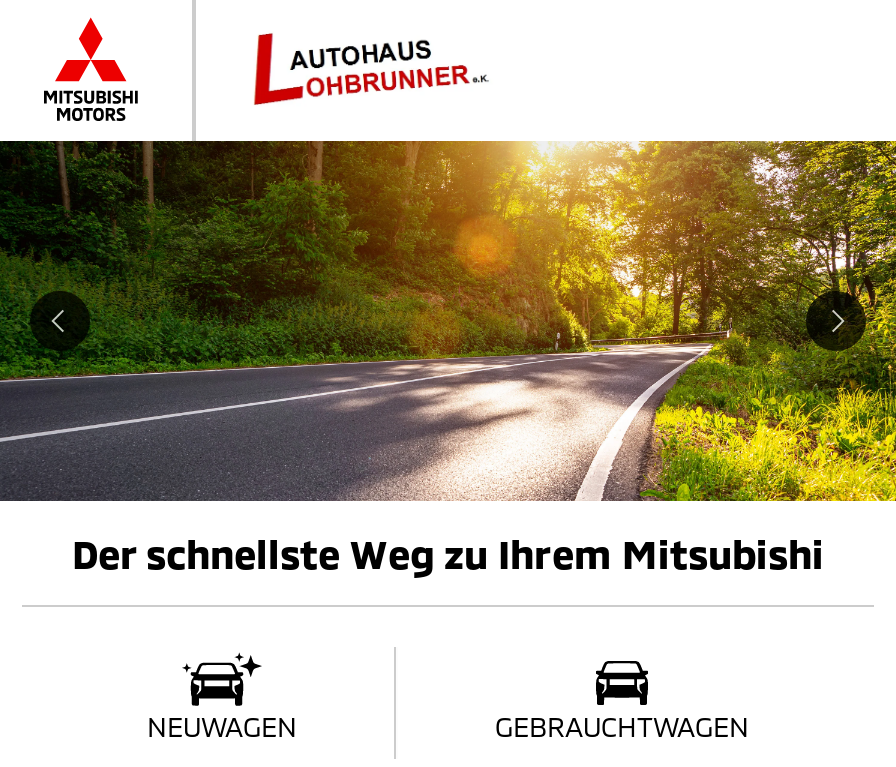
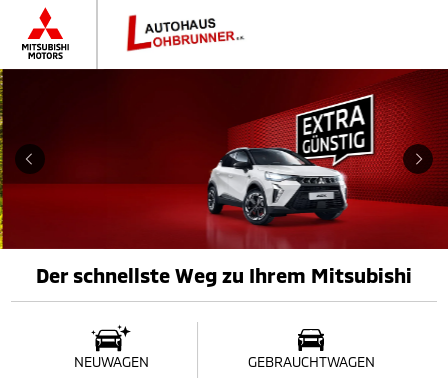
[6,139,890,503] [image] -> [3,68,445,250] [image]

